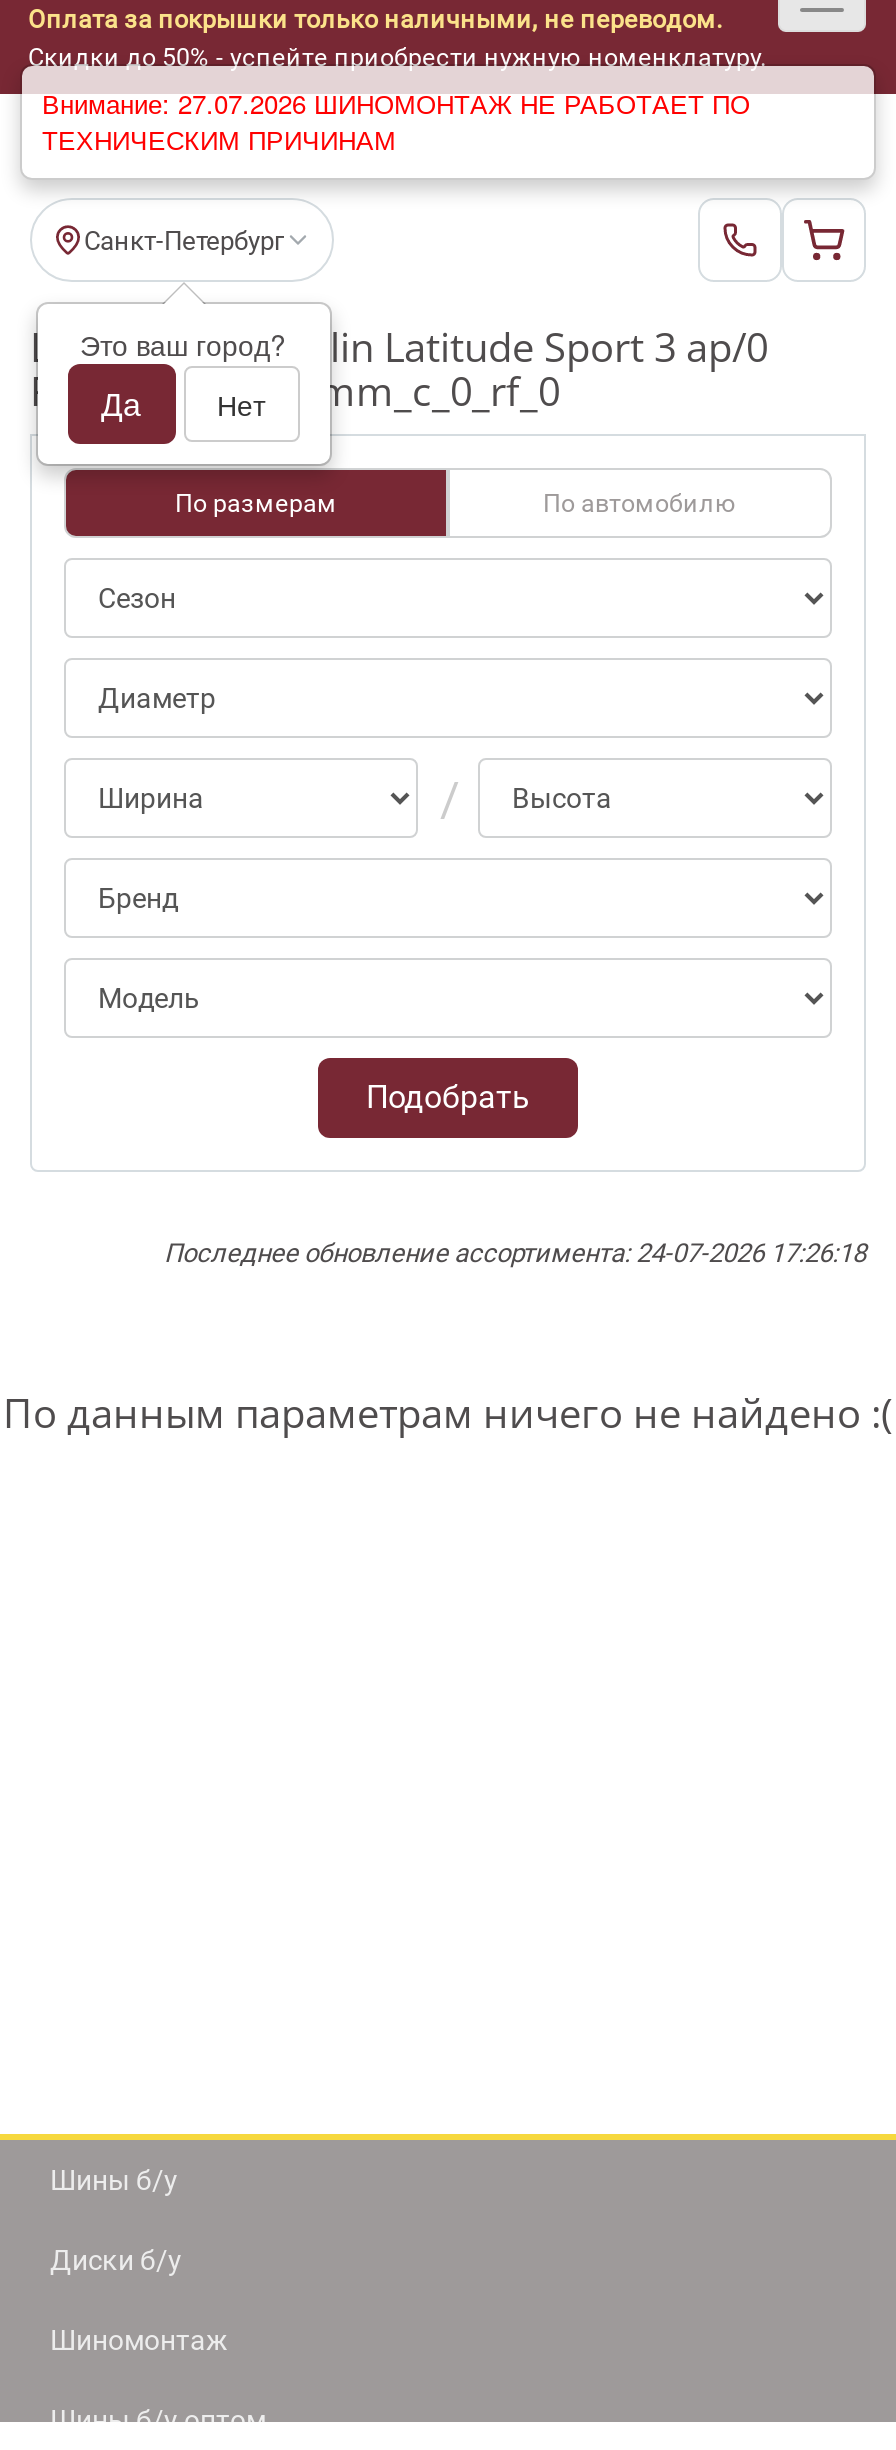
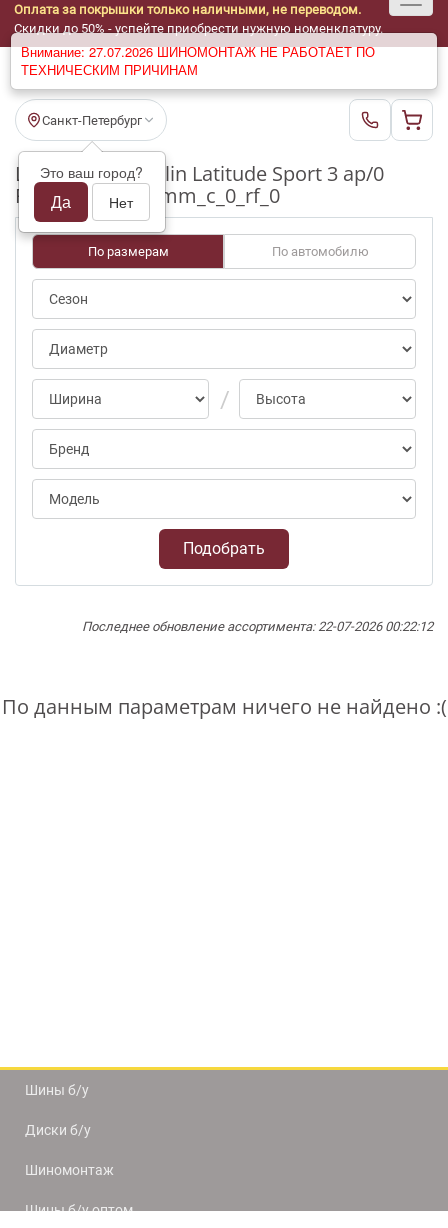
[164,1238,866,1268] Последнее обновление ассортимента: 24-07-2026 17:26:18 -> [82,619,433,634] Последнее обновление ассортимента: 22-07-2026 00:22:12

